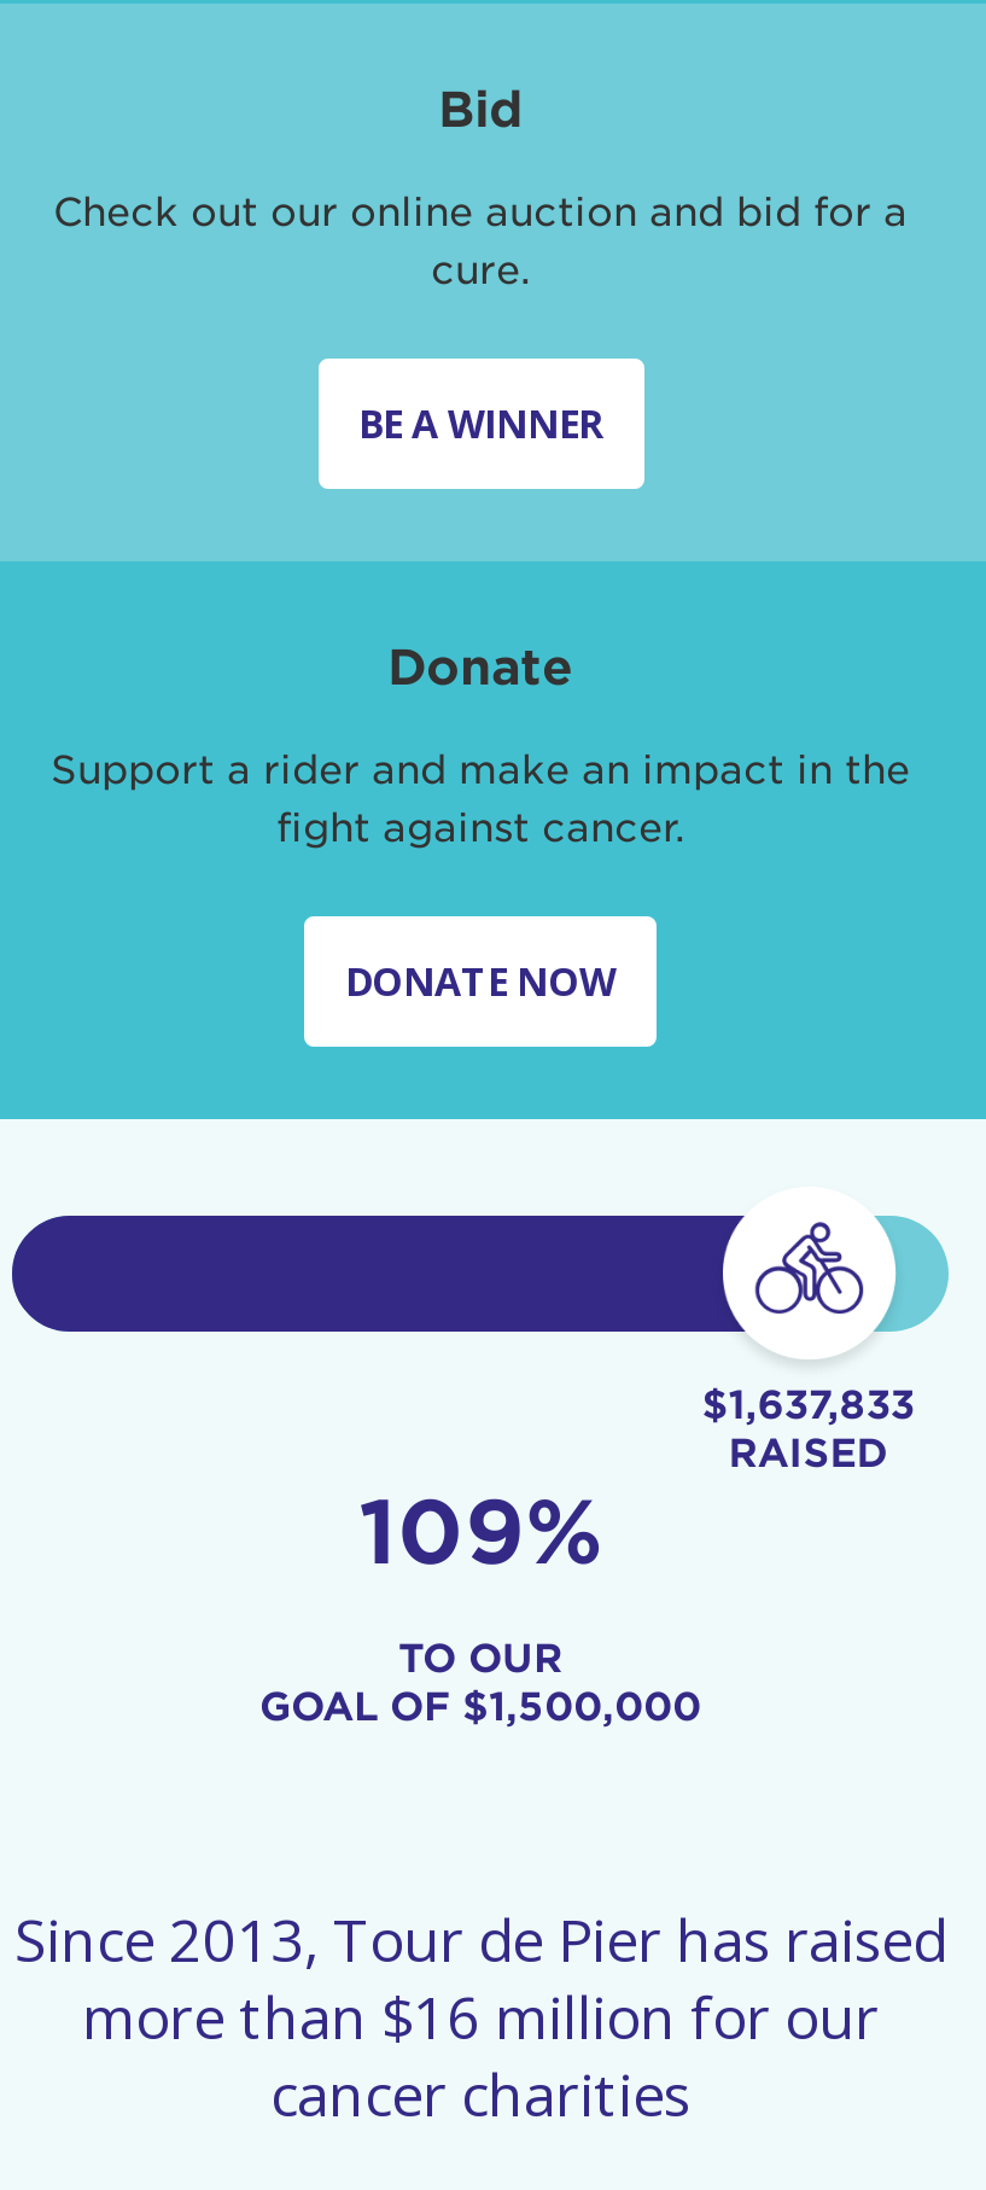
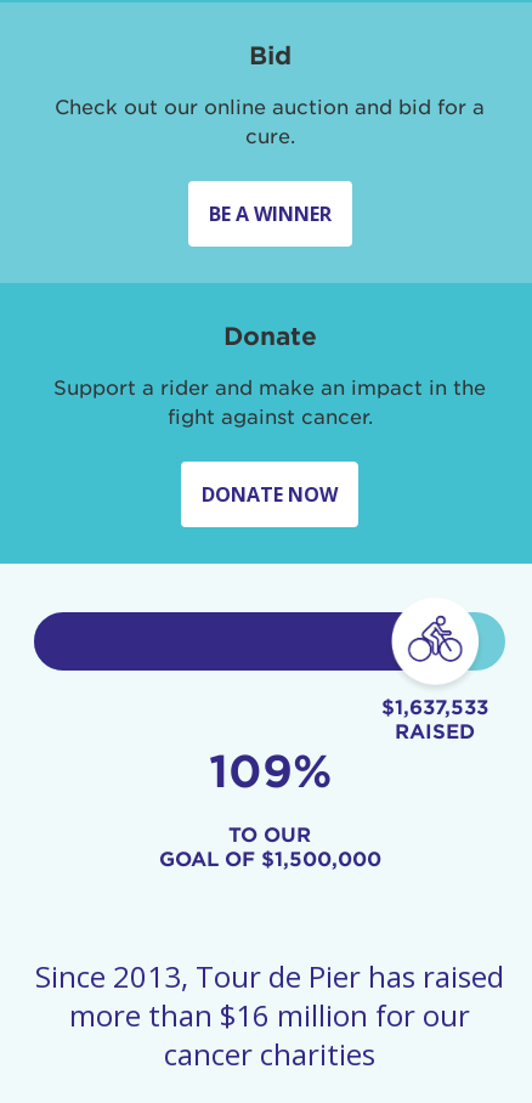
[702,1382,914,1428] $1,637,833 -> [381,696,488,719] $1,637,533

